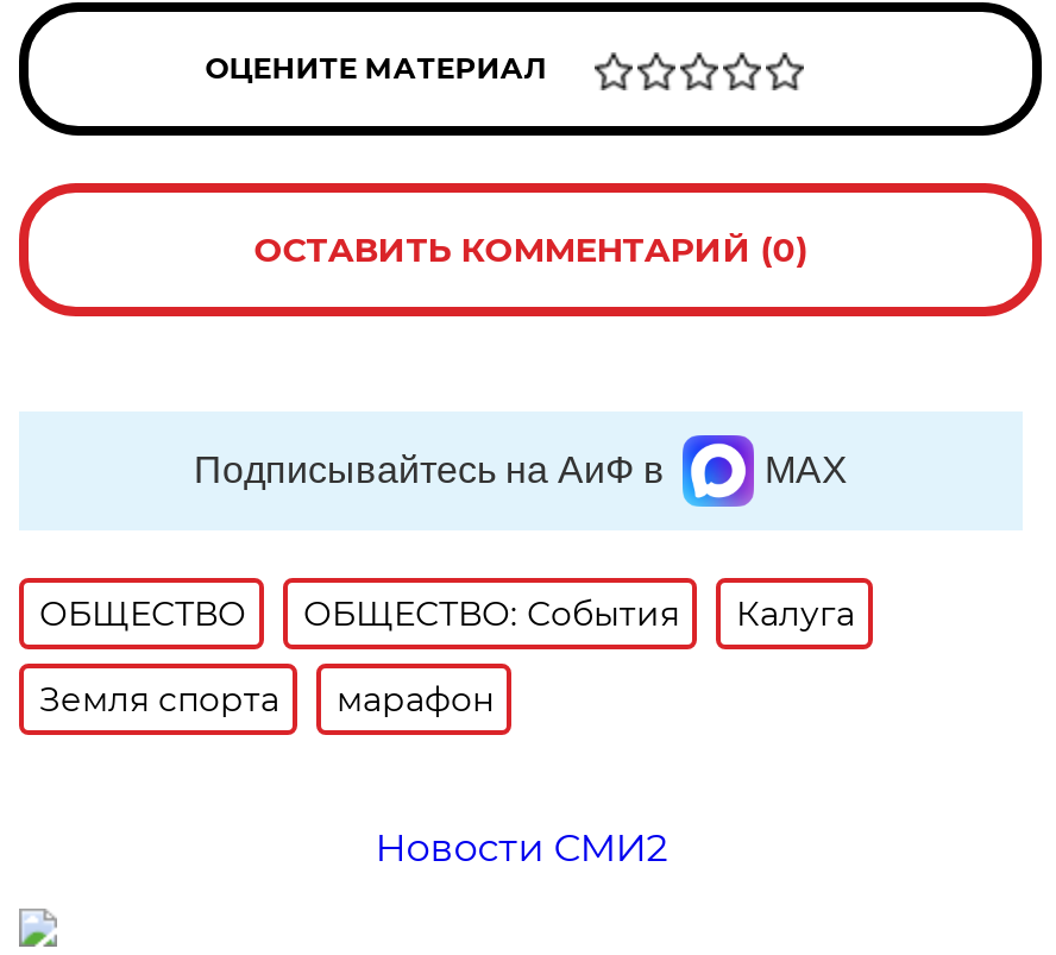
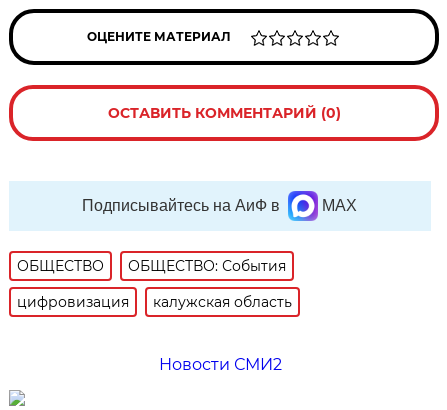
[39,592,855,721] Калуга | Земля спорта | марафон -> [17,293,292,311] цифровизация | калужская область

